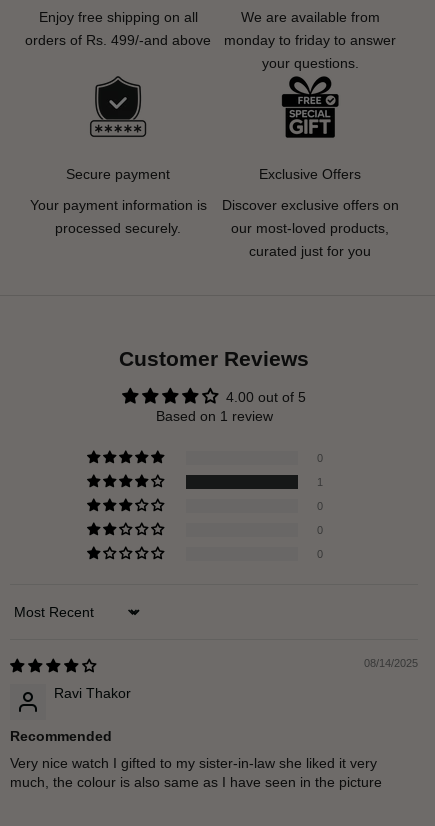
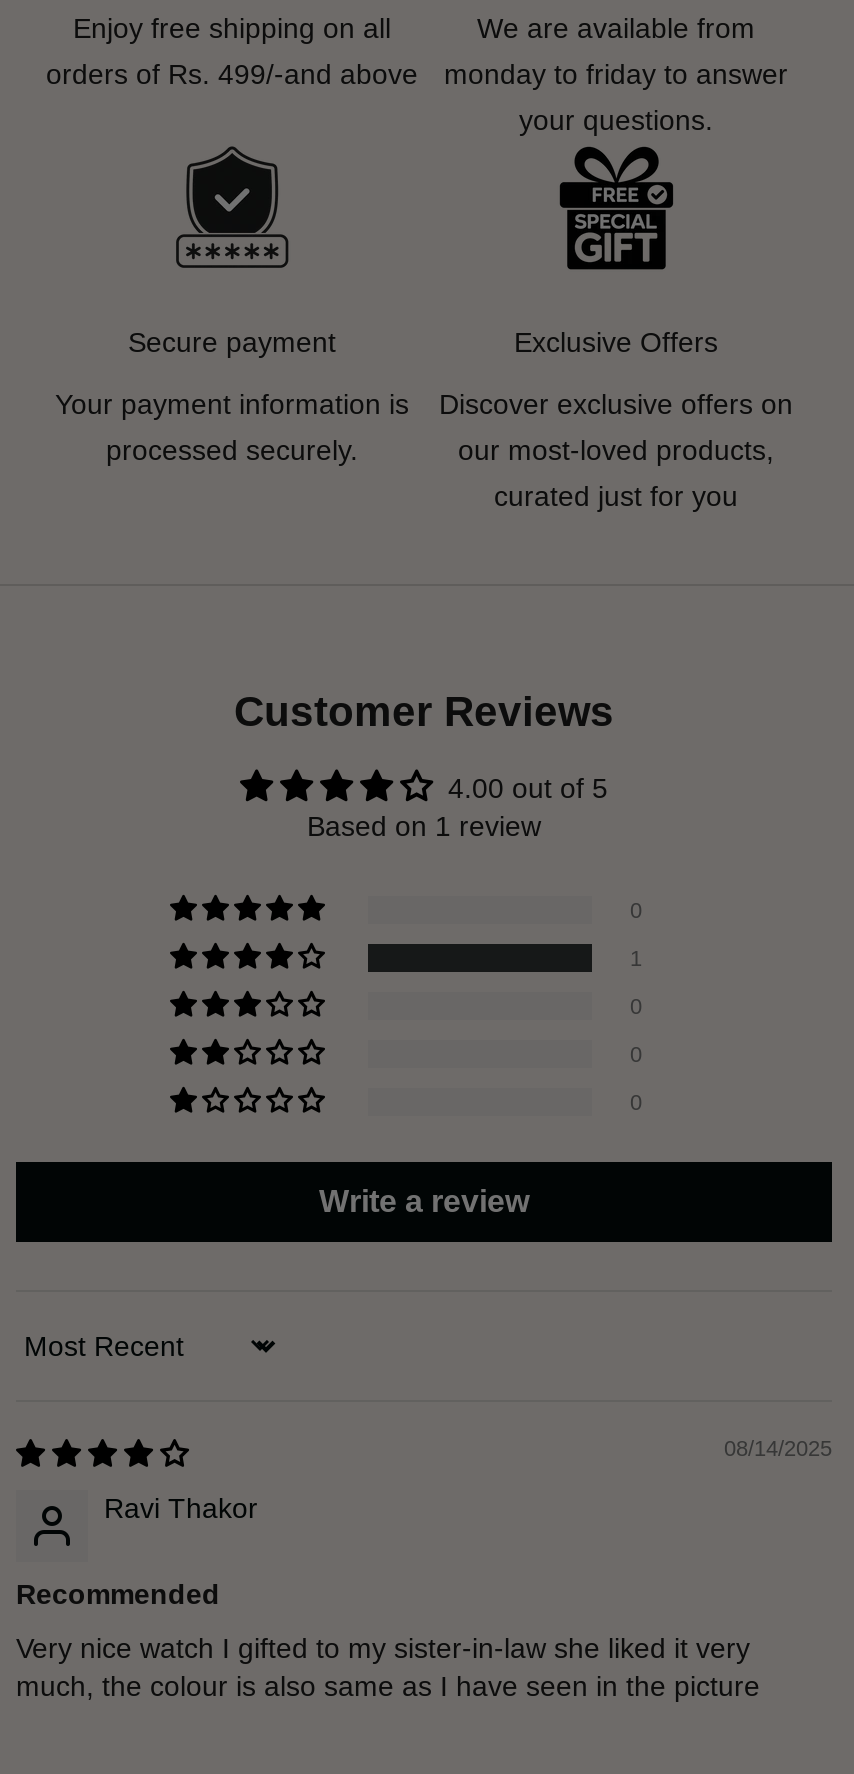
none -> [319,1184,529,1218] Write a review

